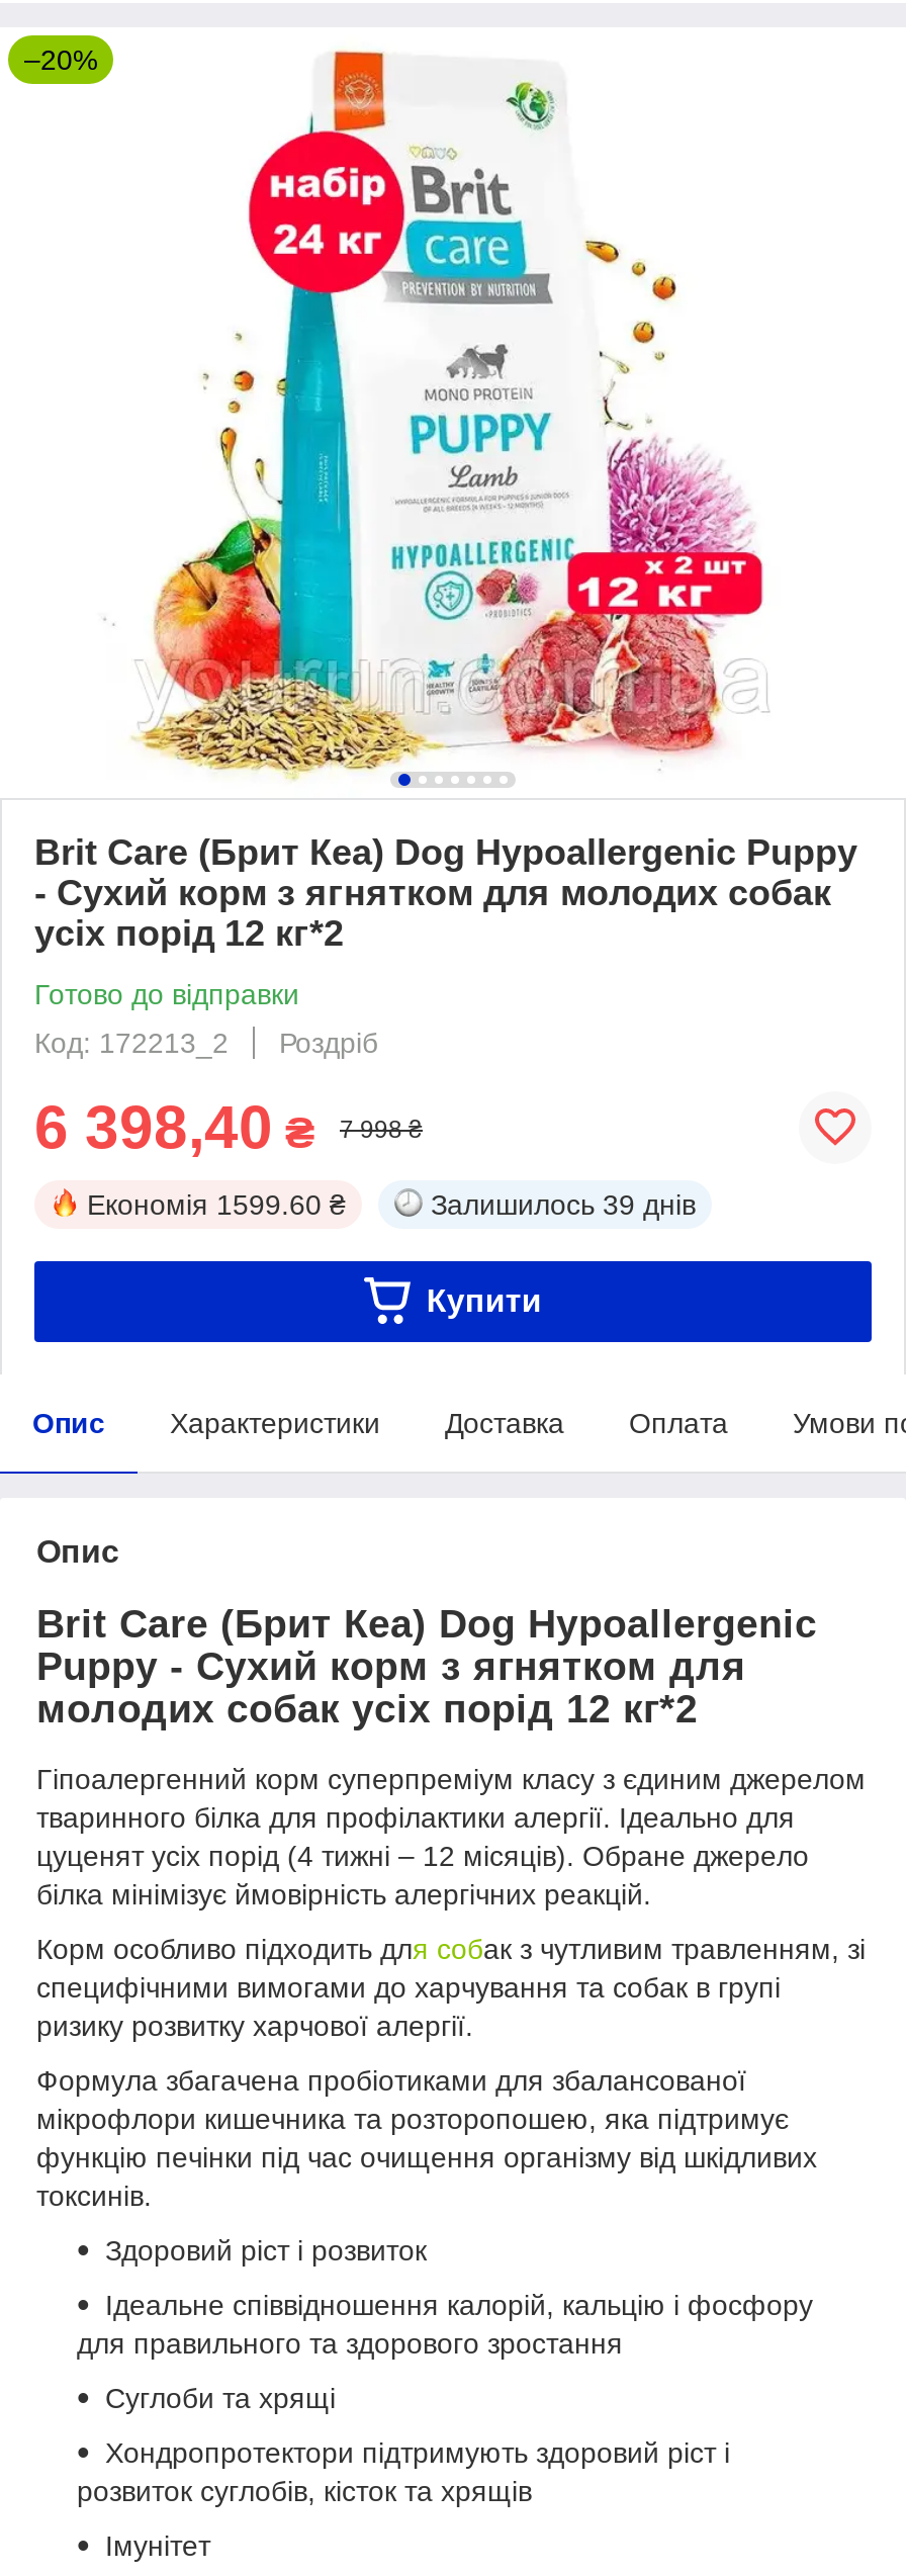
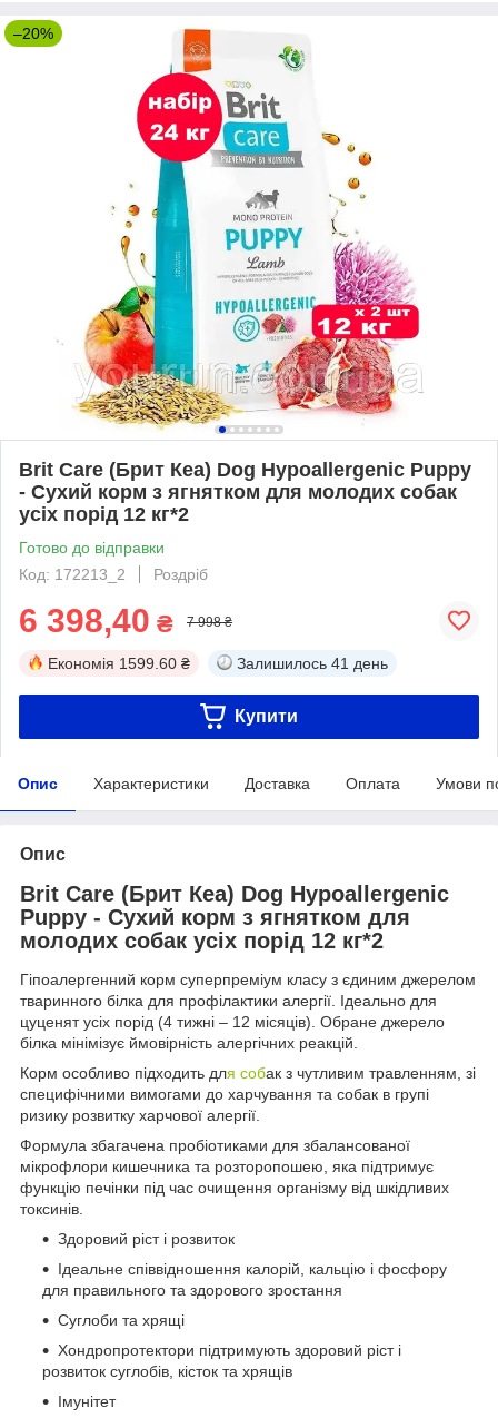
[431,1188,696,1220] Залишилось 39 днів -> [237,654,388,672] Залишилось 41 день

